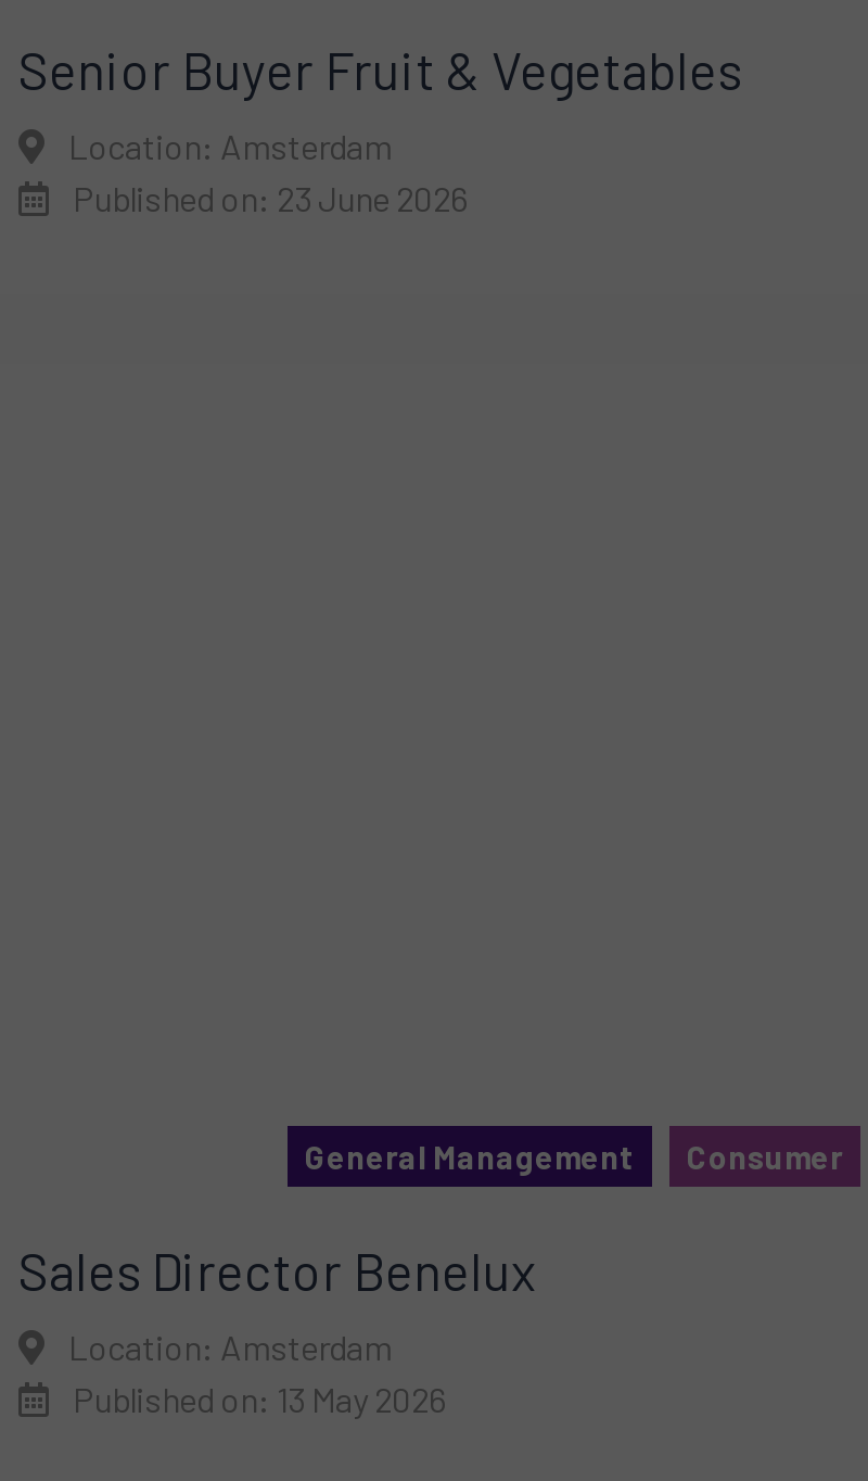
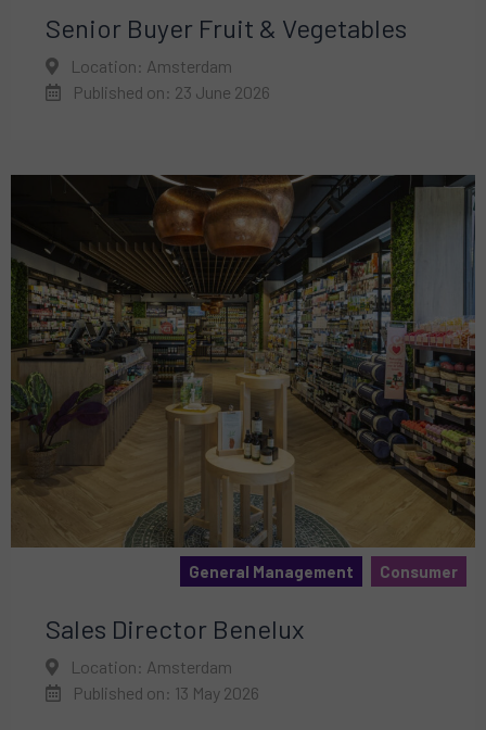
none -> [10,174,476,549] [image]

